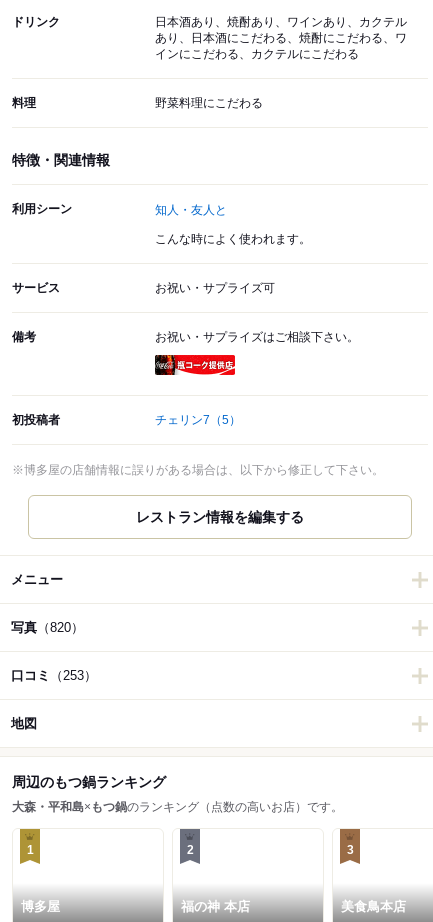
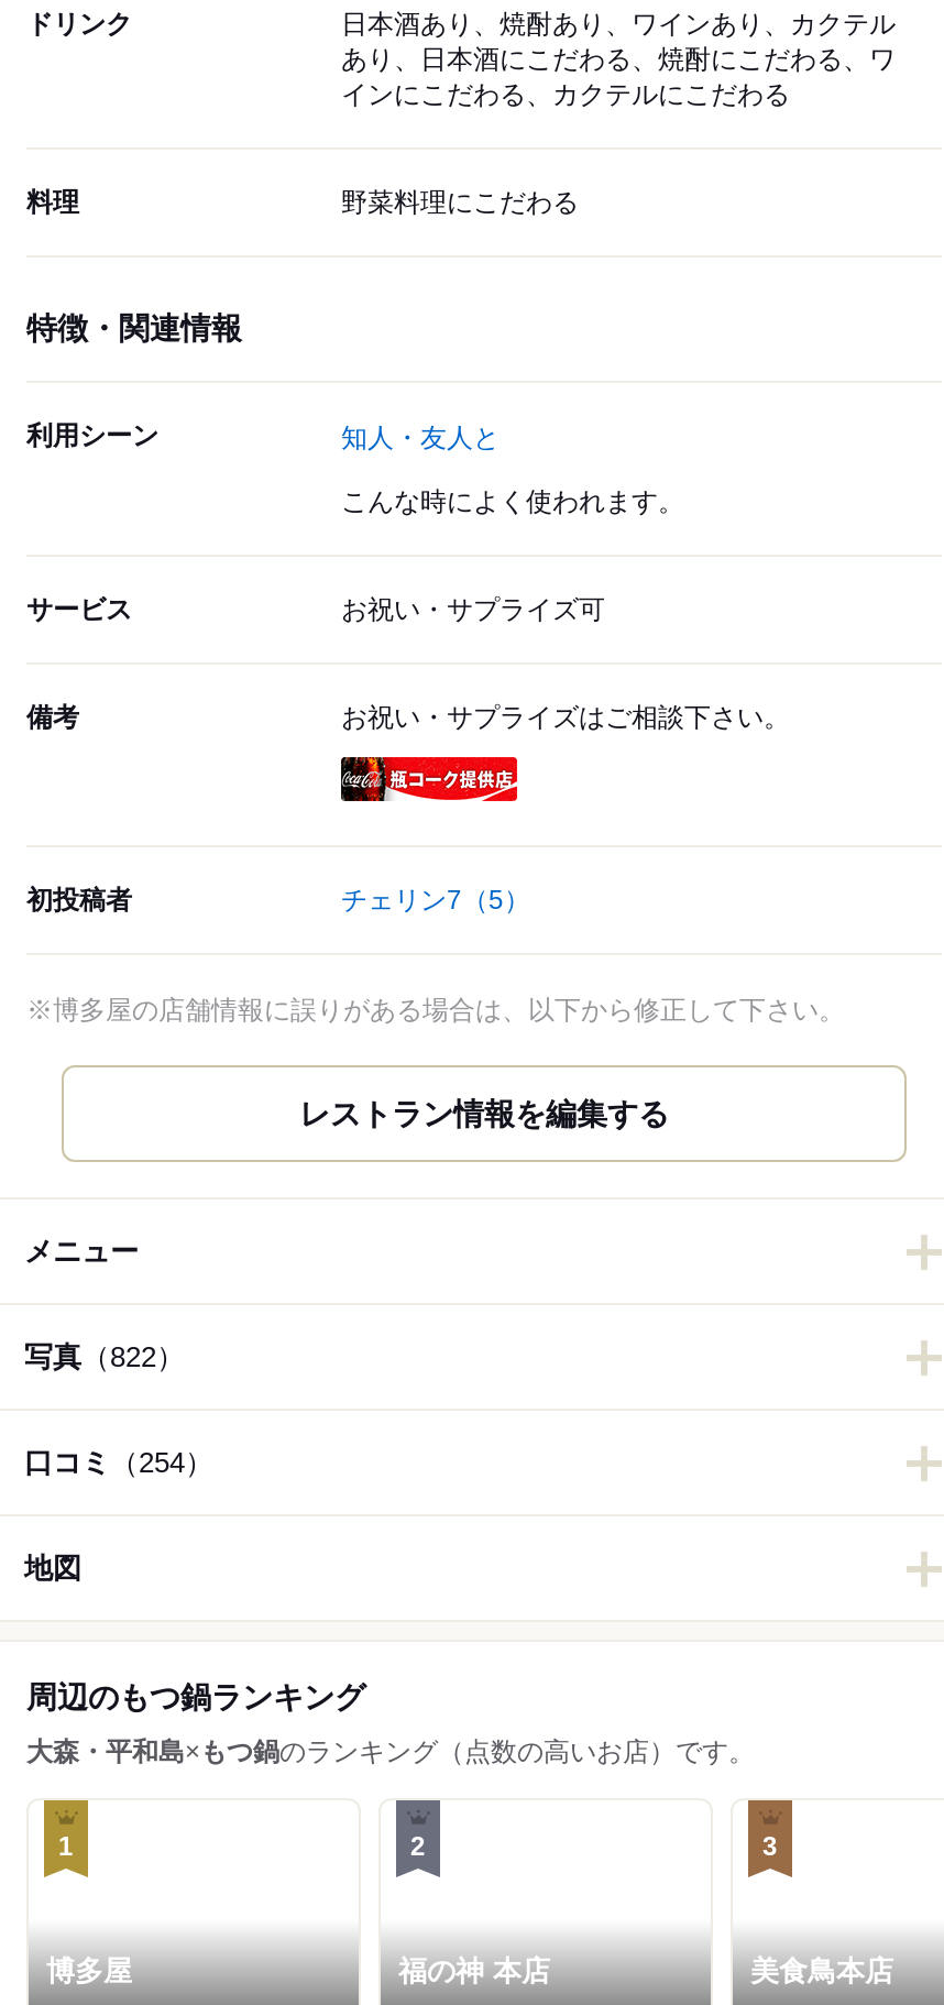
[11,620,84,635] 写真（820） -> [24,1341,185,1374] 写真（822）
[11,668,97,683] 口コミ（253） -> [24,1447,213,1480] 口コミ（254）

